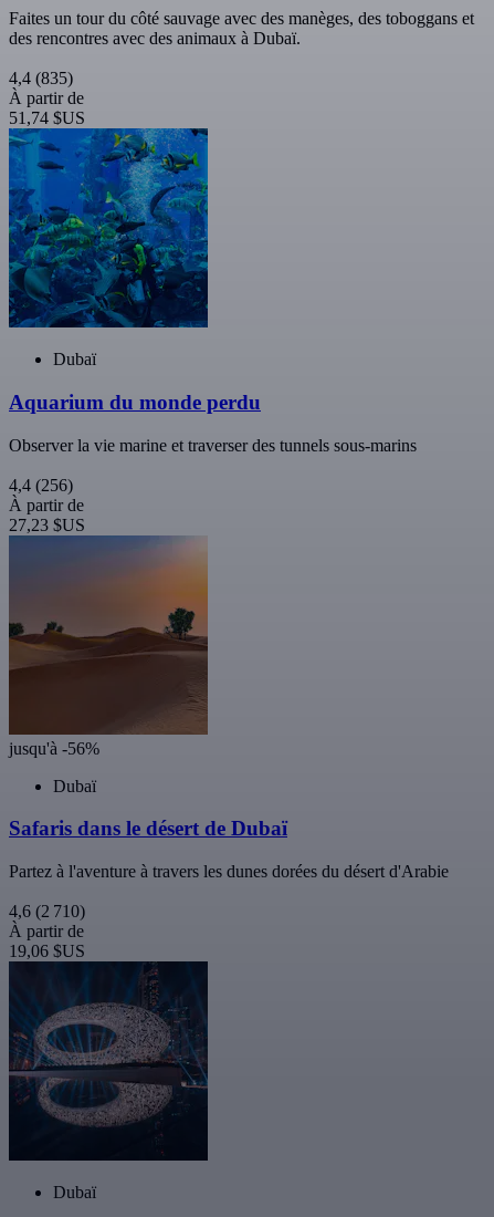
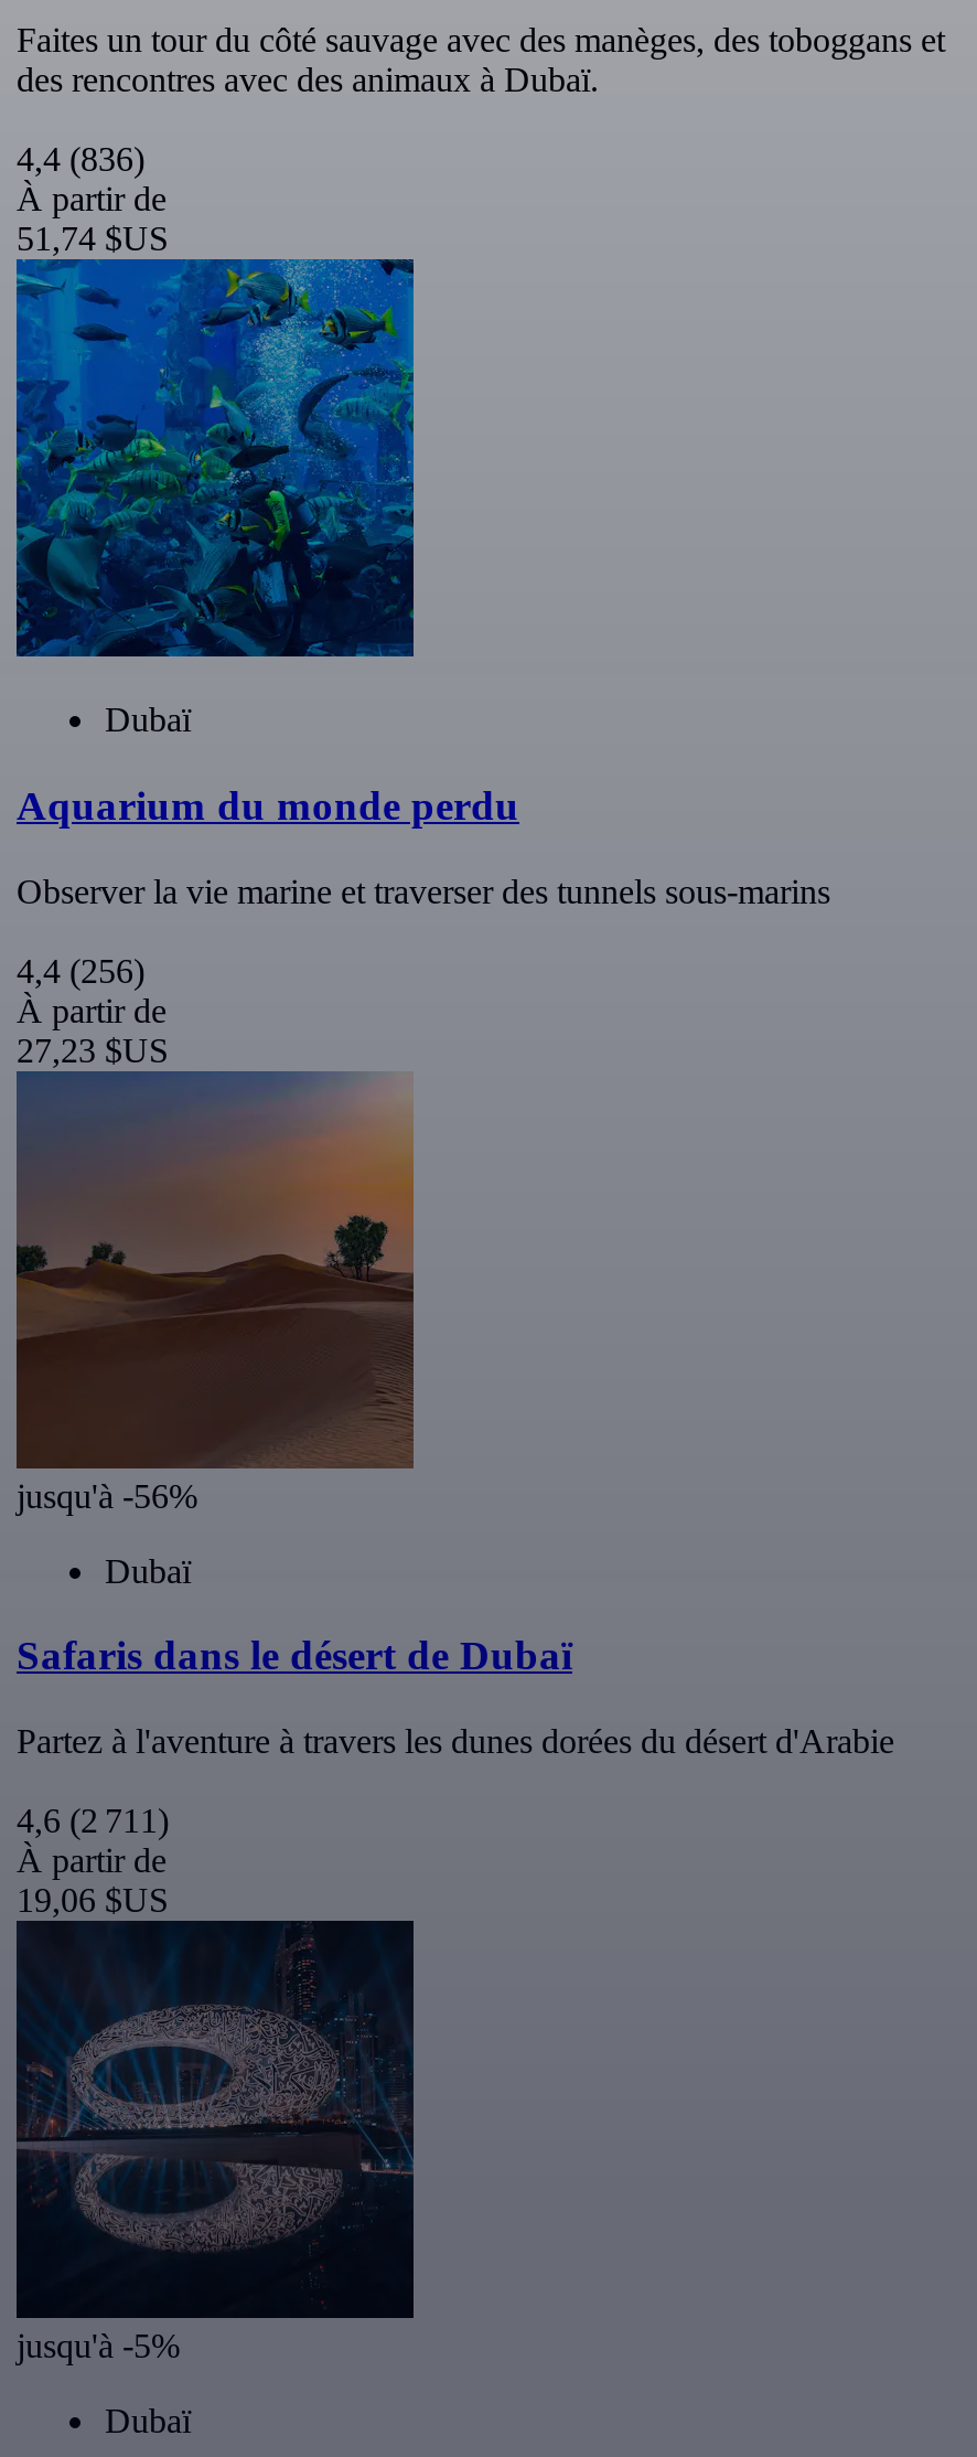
[9,69,73,88] 4,4 (835) -> [17,141,144,178] 4,4 (836)
[9,902,85,921] 4,6 (2 710) -> [17,1802,169,1840] 4,6 (2 711)
none -> [17,2327,180,2365] jusqu'à -5%

